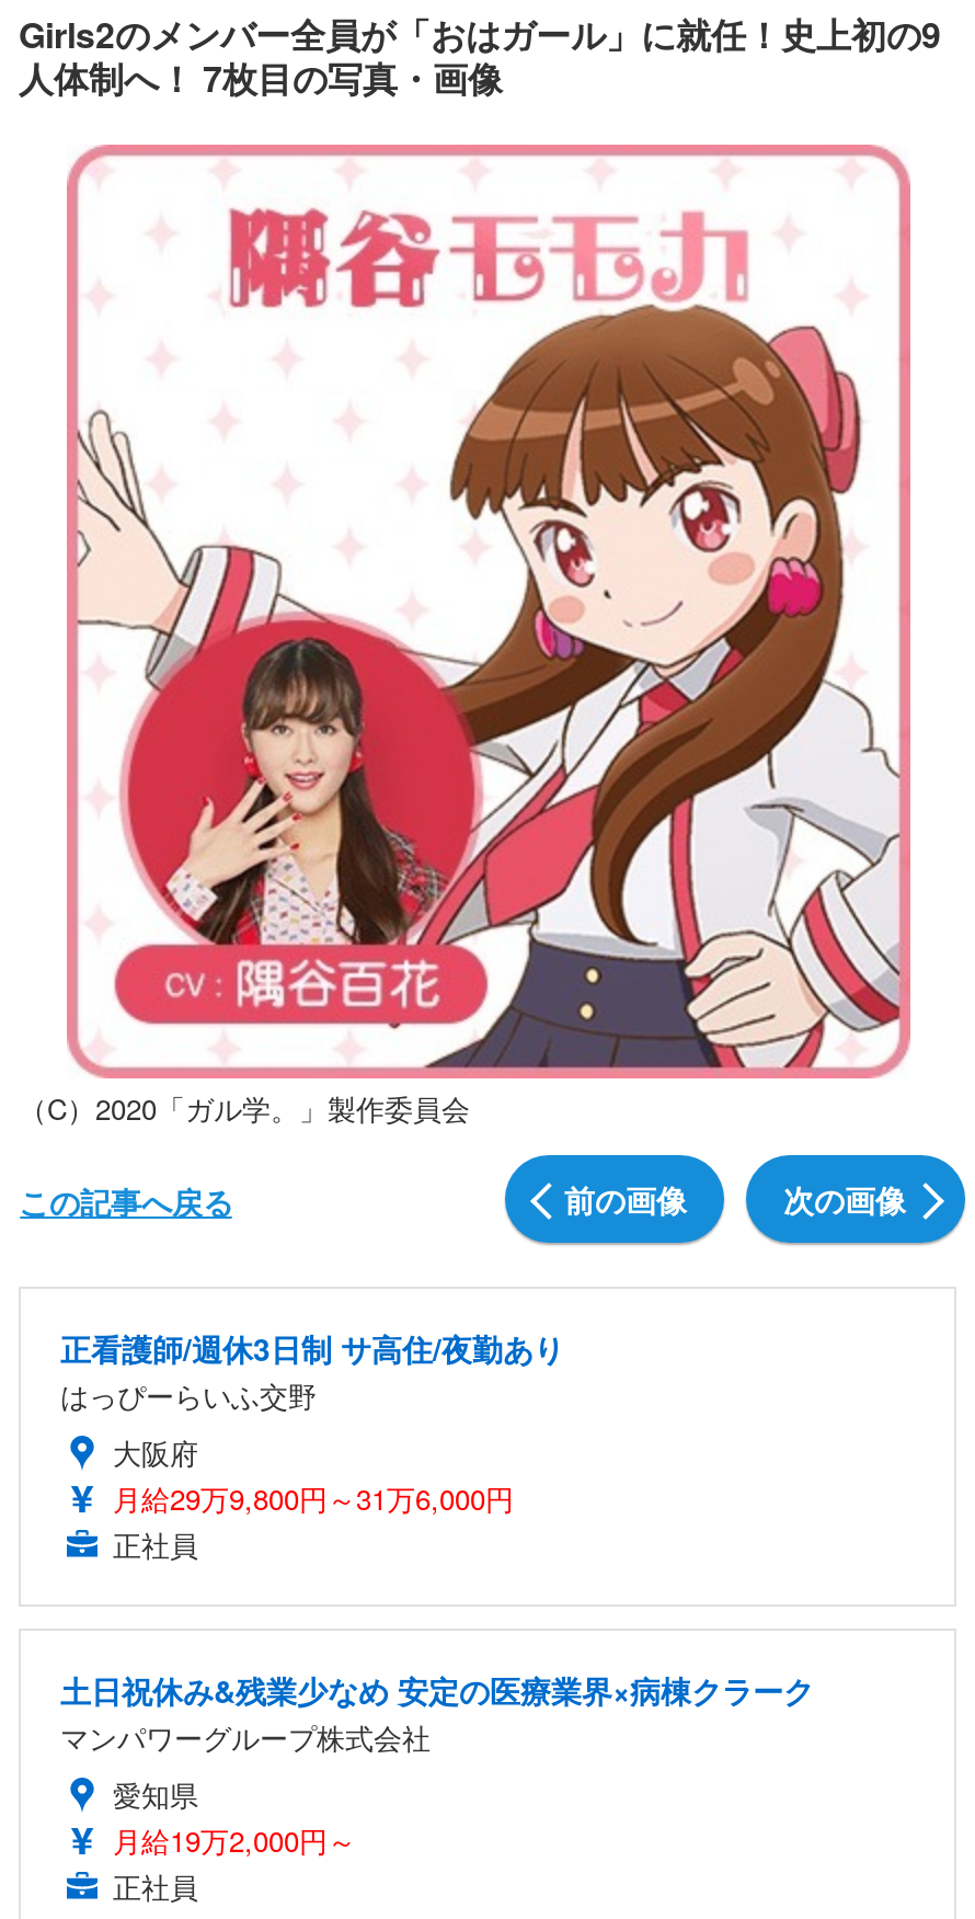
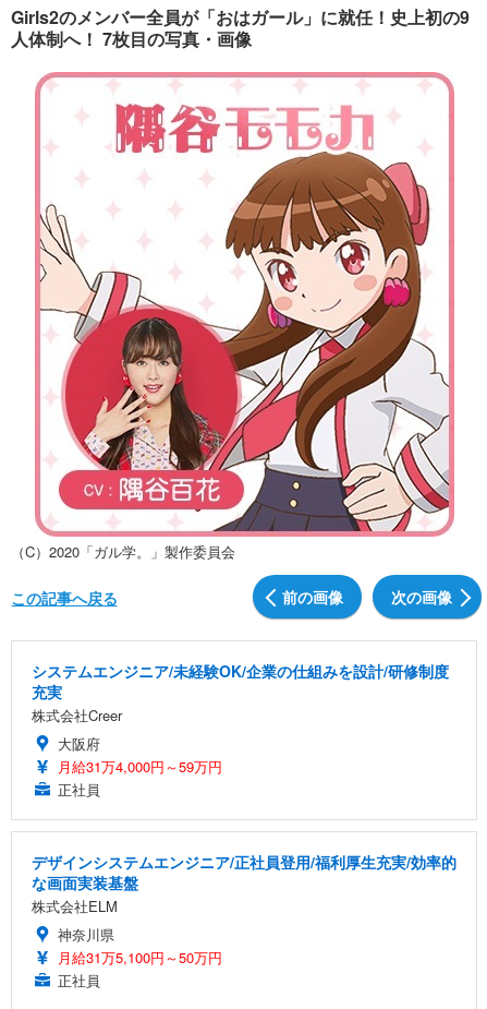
[60,1326,564,1416] 正看護師/週休3日制 サ高住/夜勤あり | はっぴーらいふ交野 -> [32,660,449,725] システムエンジニア/未経験OK/企業の仕組みを設計/研修制度 | 充実 | 株式会社Creer
[113,1477,514,1519] 月給29万9,800円～31万6,000円 -> [58,756,222,777] 月給31万4,000円～59万円
[60,1668,814,1861] 土日祝休み&残業少なめ 安定の医療業界×病棟クラーク | マンパワーグループ株式会社 | 愛知県 | 月給19万2,000円～ -> [32,851,456,968] デザインシステムエンジニア/正社員登用/福利厚生充実/効率的 | な画面実装基盤 | 株式会社ELM | 神奈川県 | 月給31万5,100円～50万円

